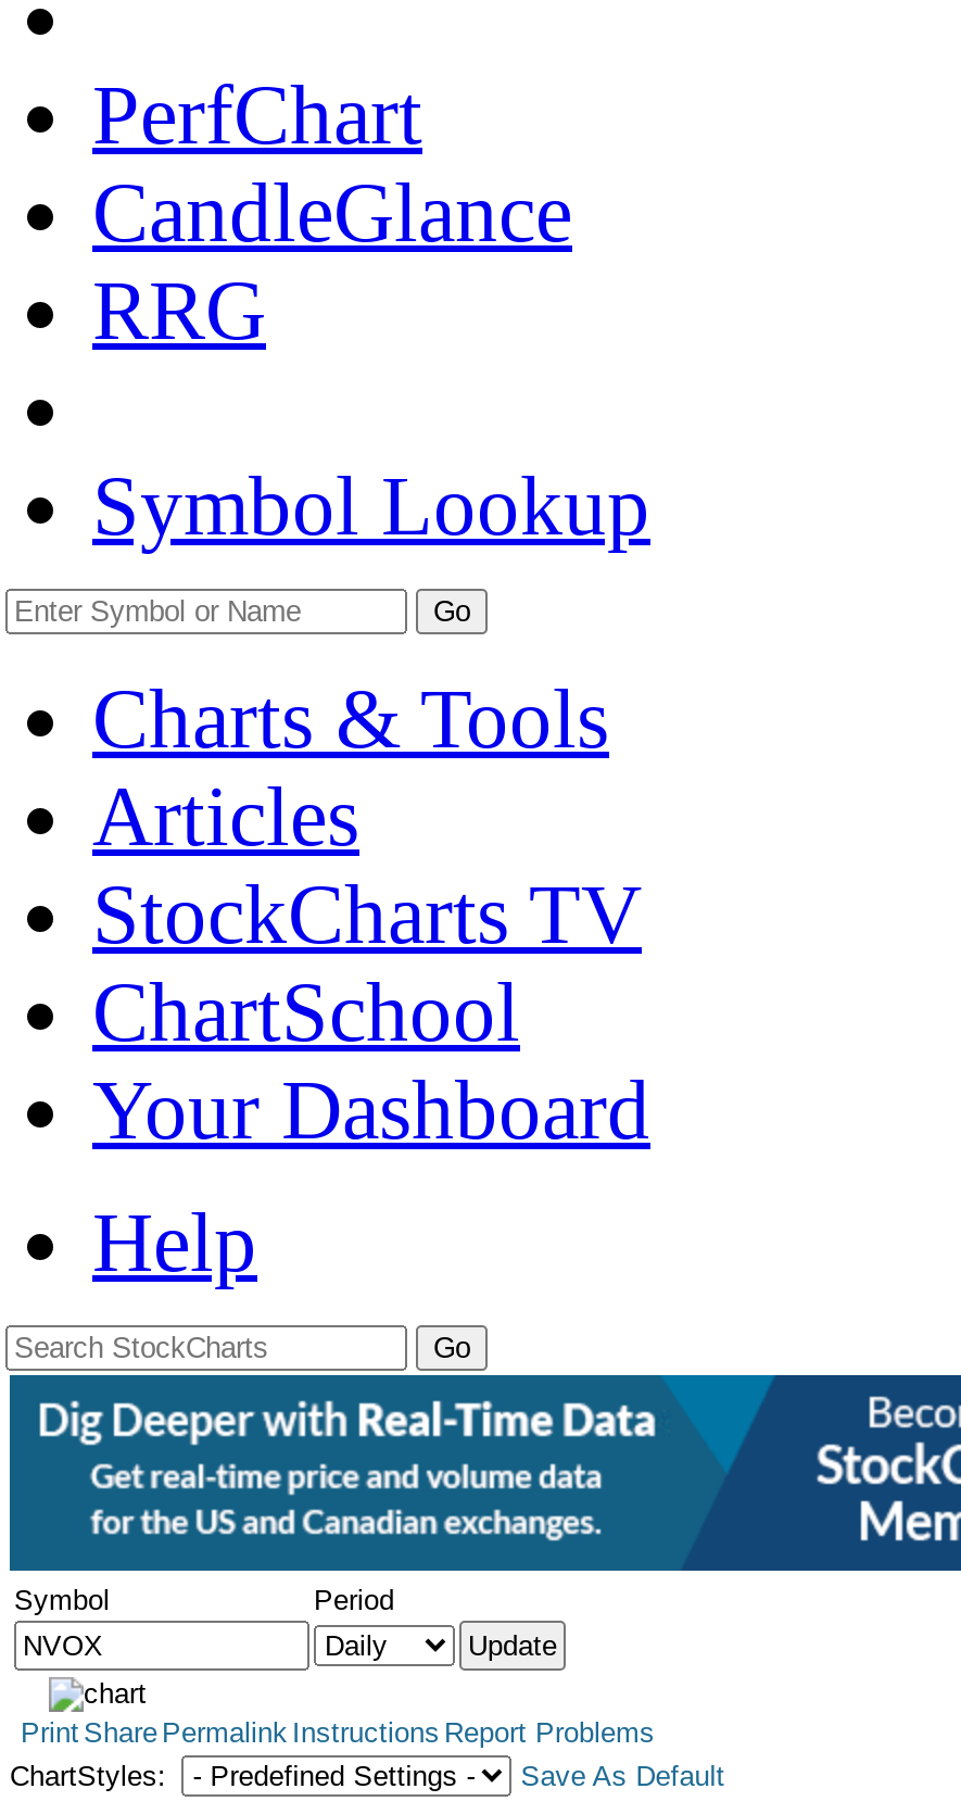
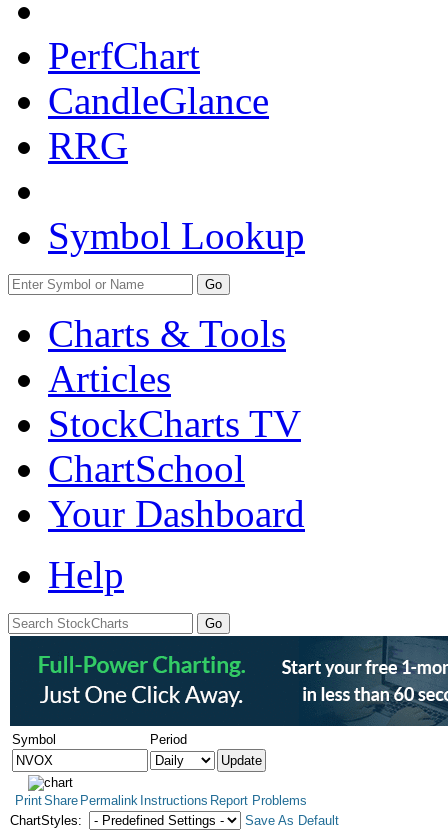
[10,1373,954,1571] [image] -> [10,635,445,726] [image]

